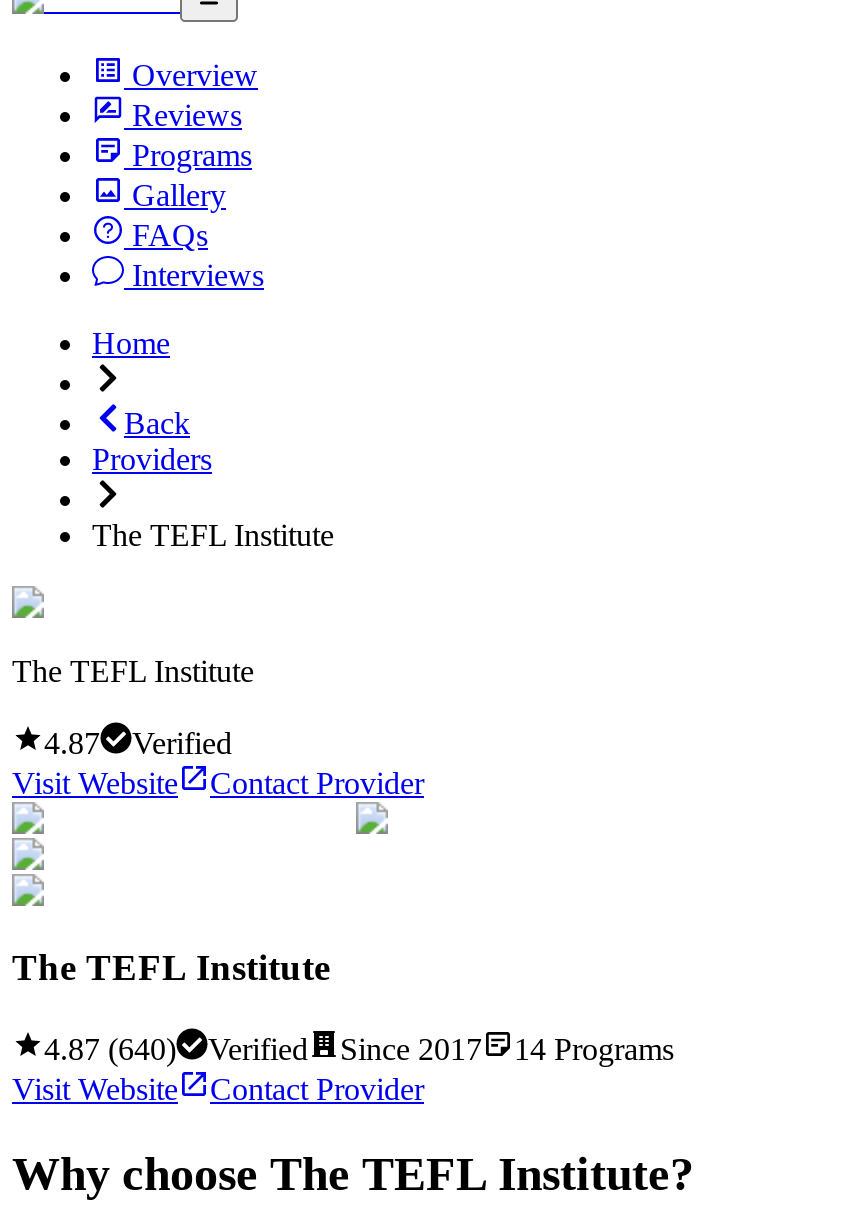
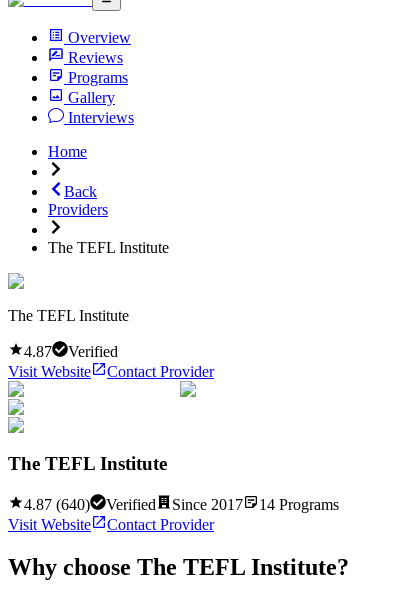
[132,217,208,251] FAQs -> none

